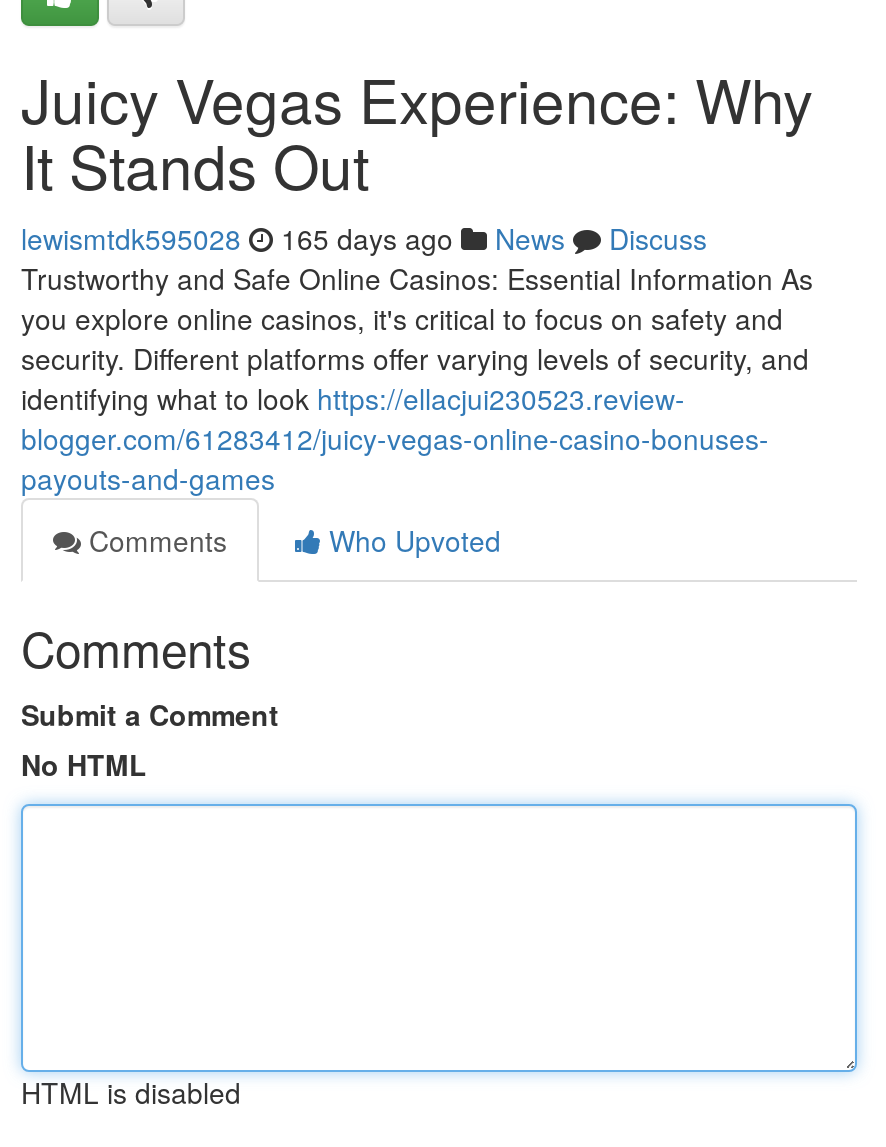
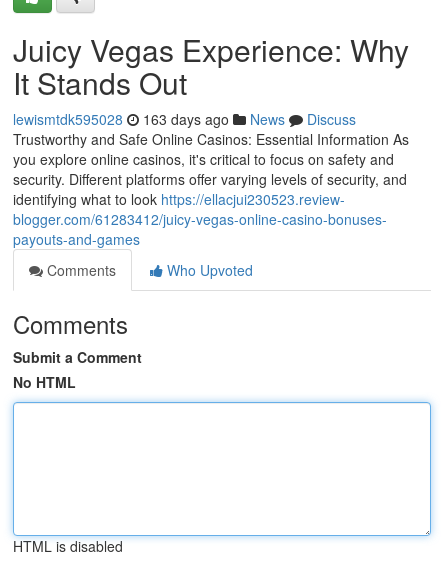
[21,218,707,258] lewismtdk595028 165 days ago News Discuss -> [13,109,356,129] lewismtdk595028 163 days ago News Discuss

